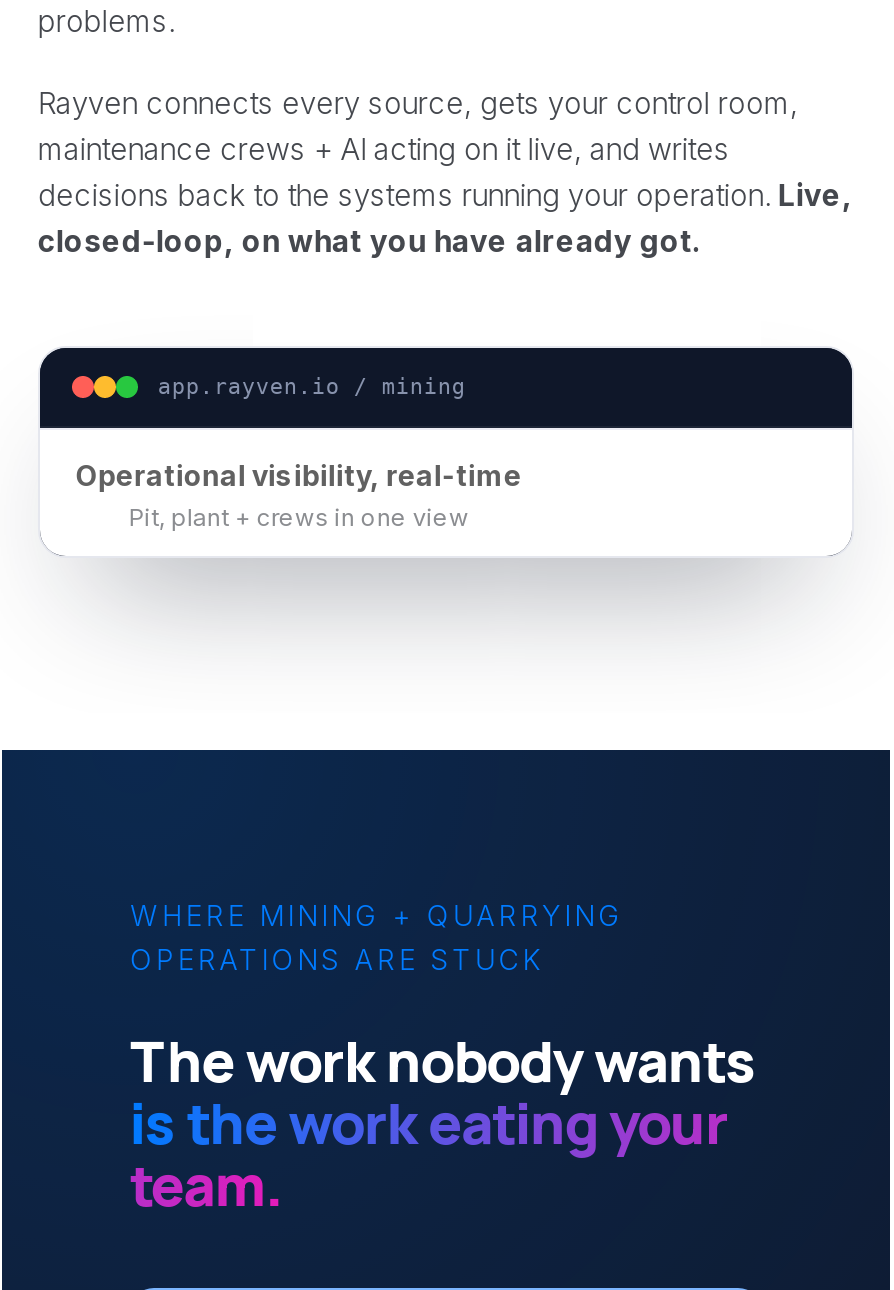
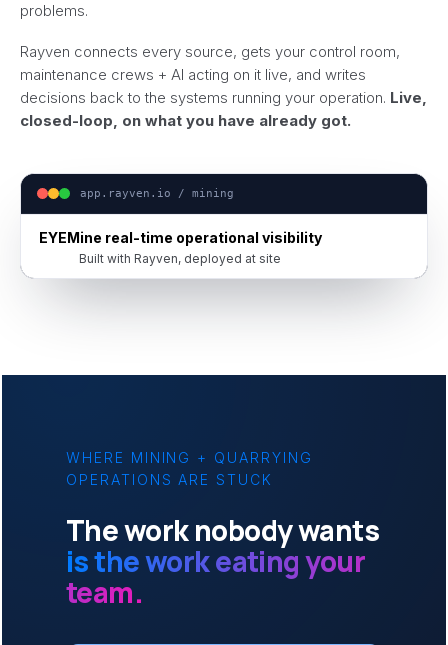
[76,459,522,533] Operational visibility, real-time | Pit, plant + crews in one view -> [39,229,322,266] EYEMine real-time operational visibility | Built with Rayven, deployed at site

